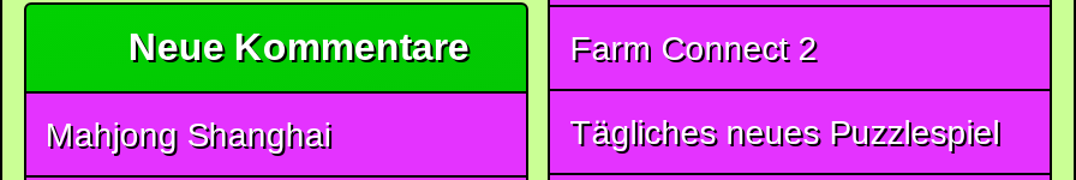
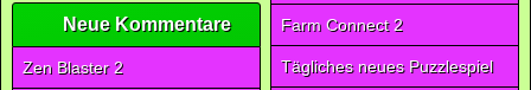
[45,115,331,153] Mahjong Shanghai -> [22,58,123,77] Zen Blaster 2

